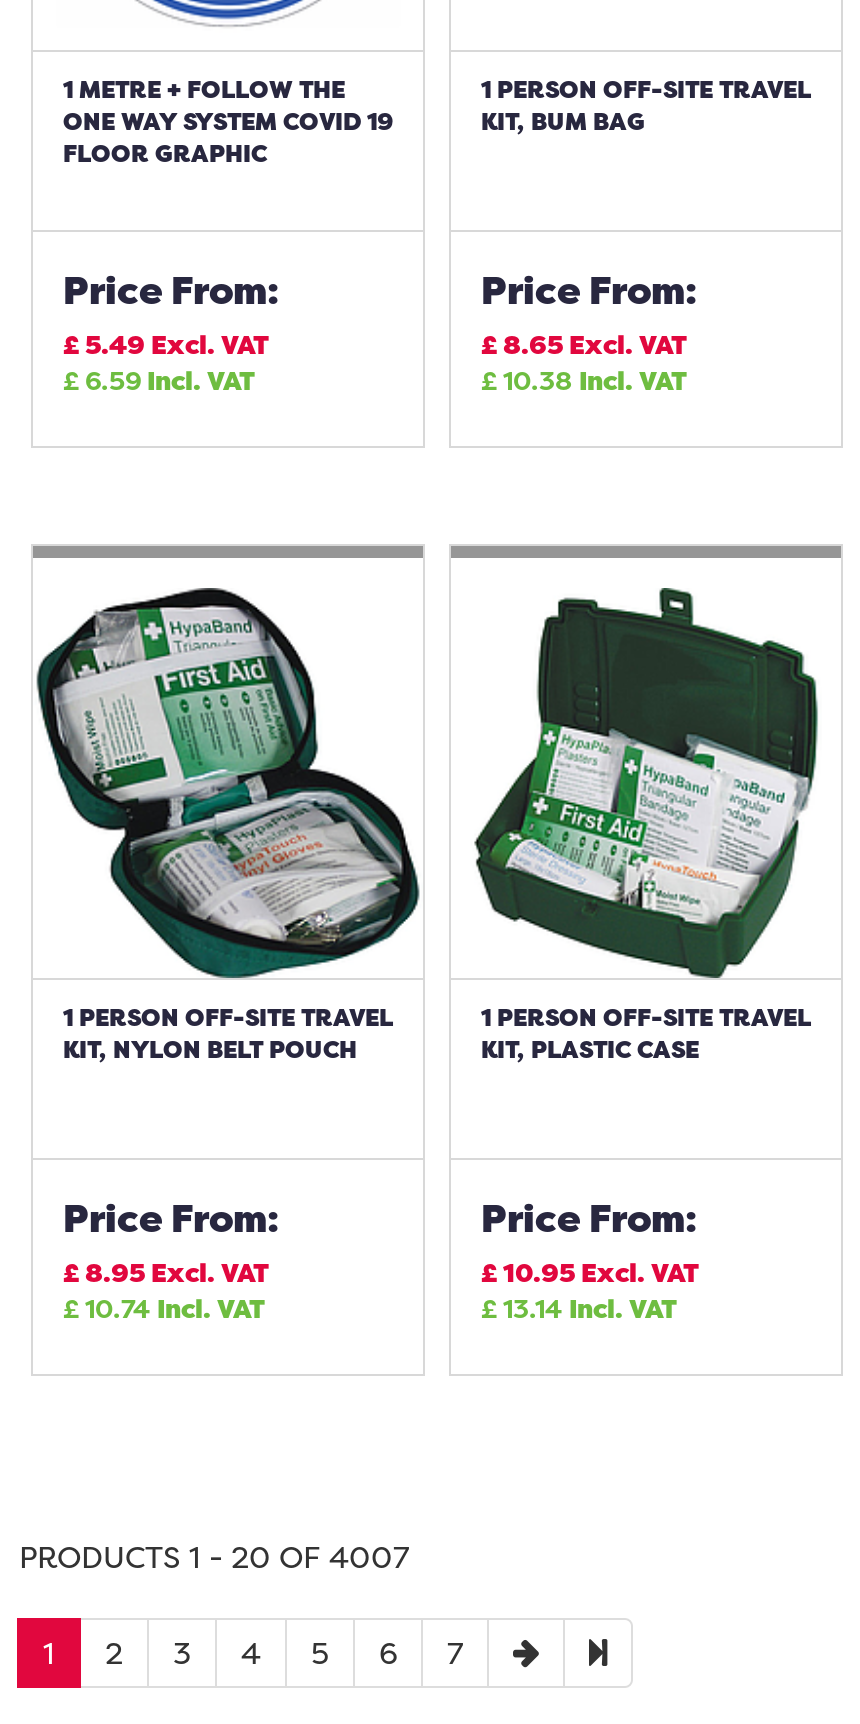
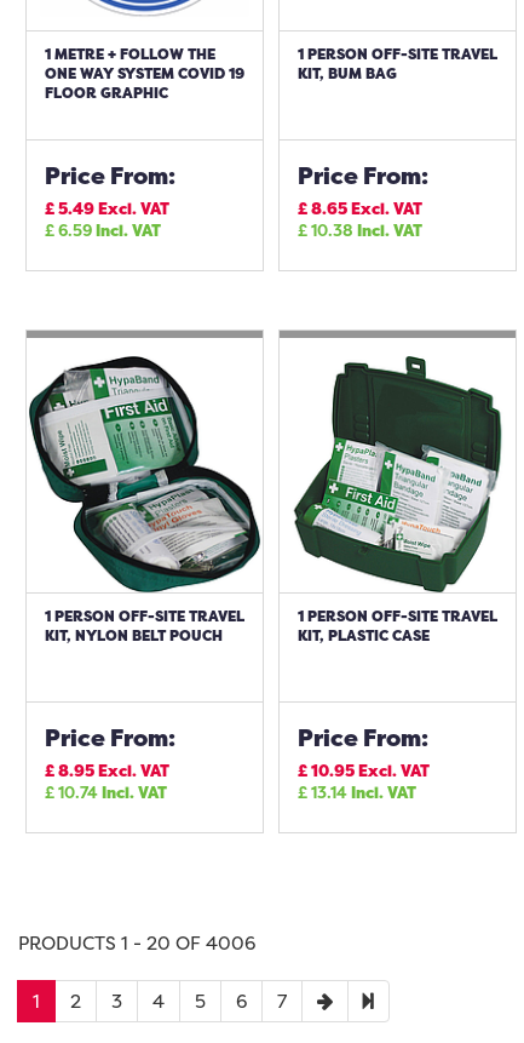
[19,1536,409,1578] PRODUCTS 1 - 20 OF 4007 -> [18,930,255,956] PRODUCTS 1 - 20 OF 4006

